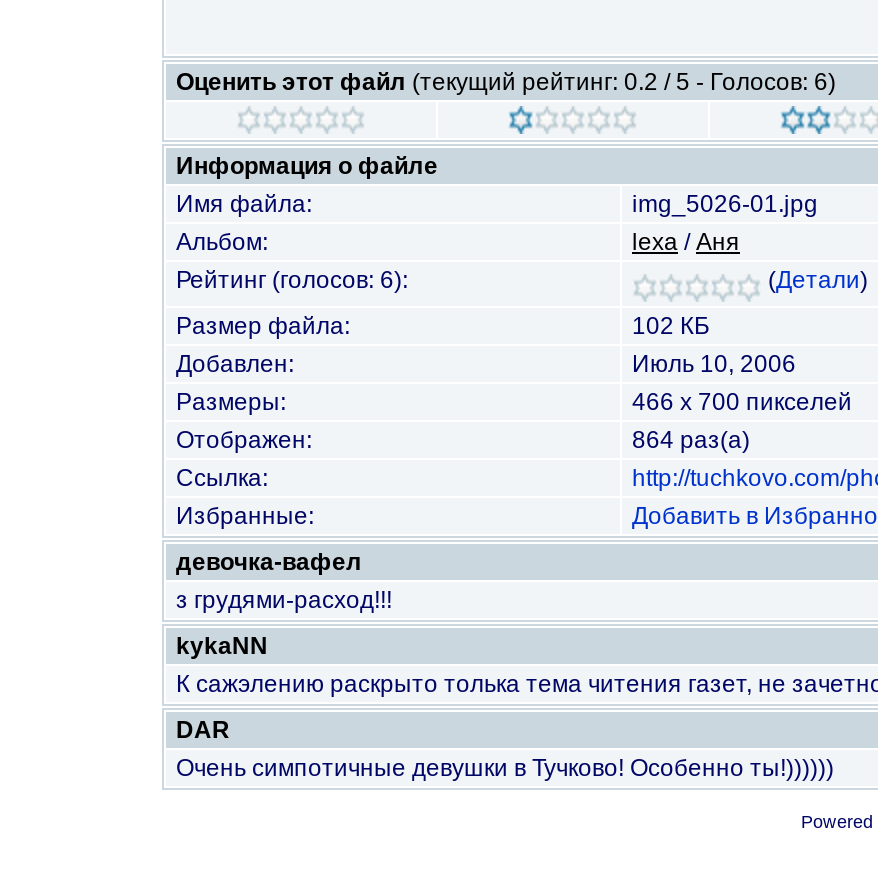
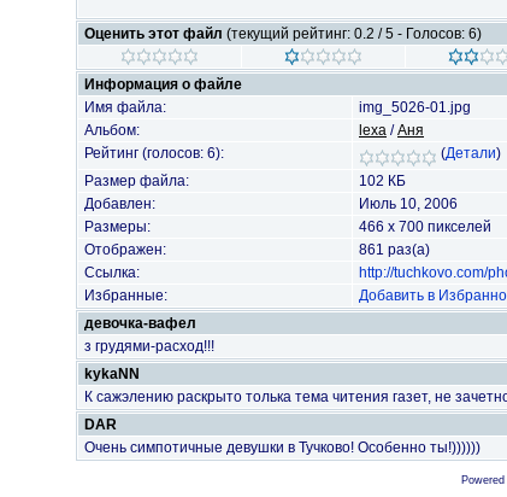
[632,426,750,454] 864 раз(а) -> [359,241,430,258] 861 раз(а)

